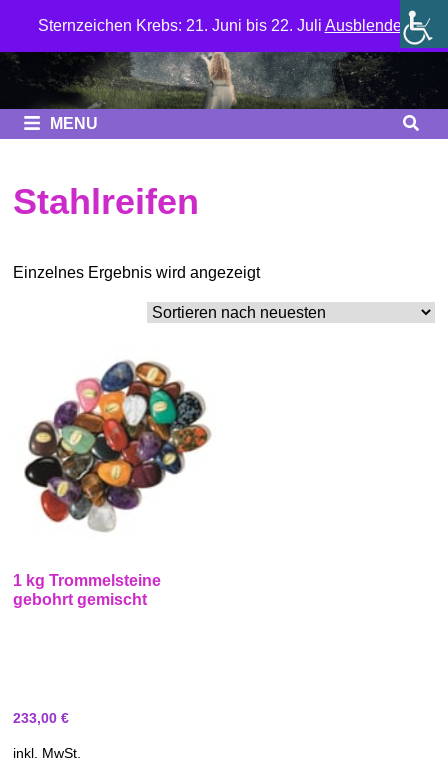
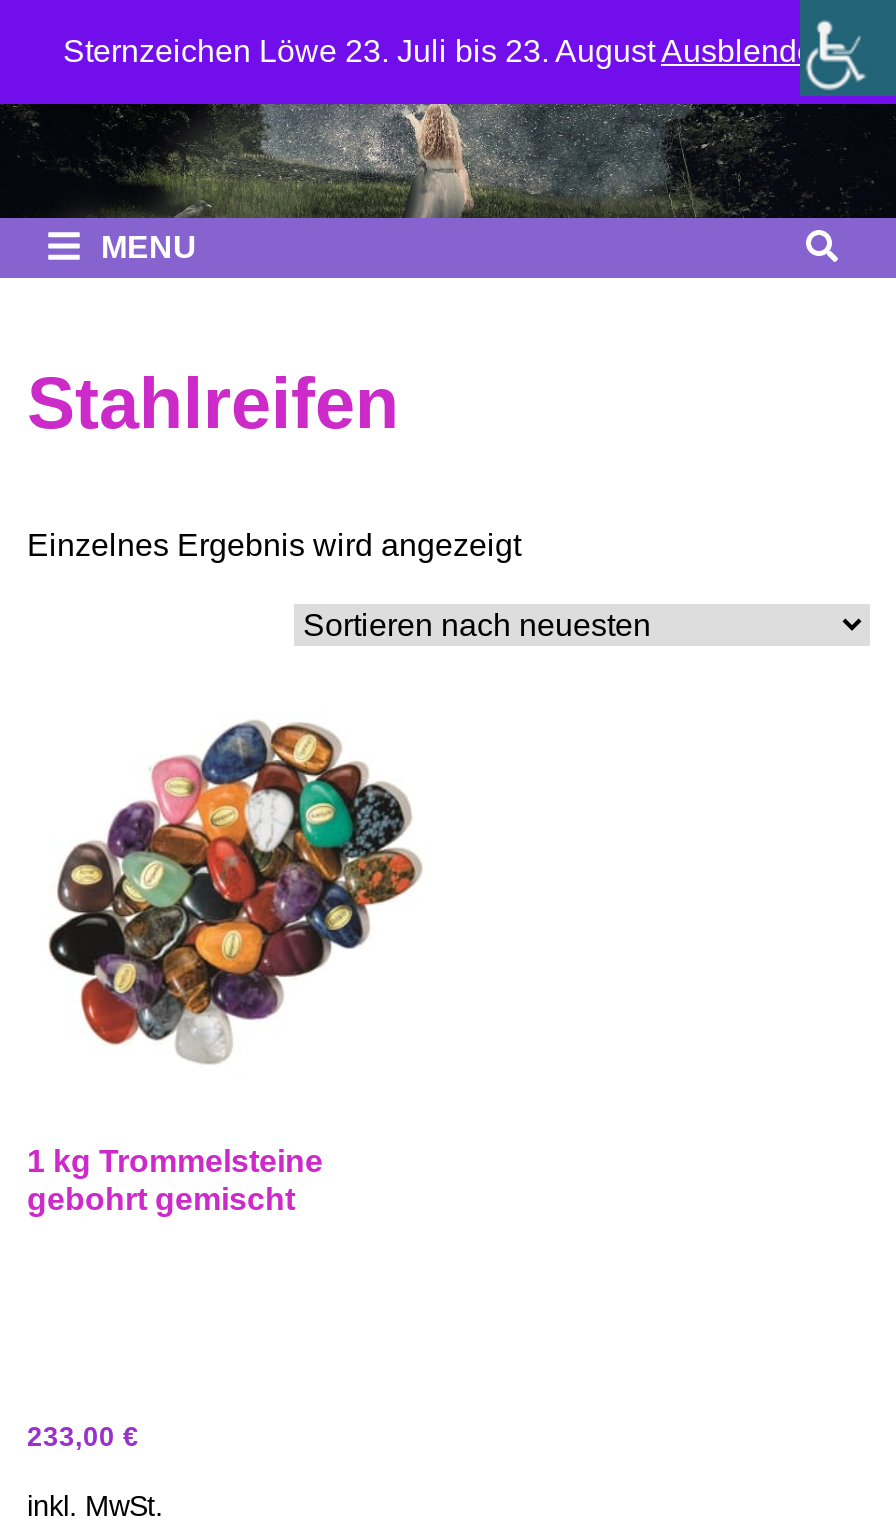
[37,17,410,34] Sternzeichen Krebs: 21. Juni bis 22. Juli Ausblenden -> [63,34,833,68] Sternzeichen Löwe 23. Juli bis 23. August Ausblenden

